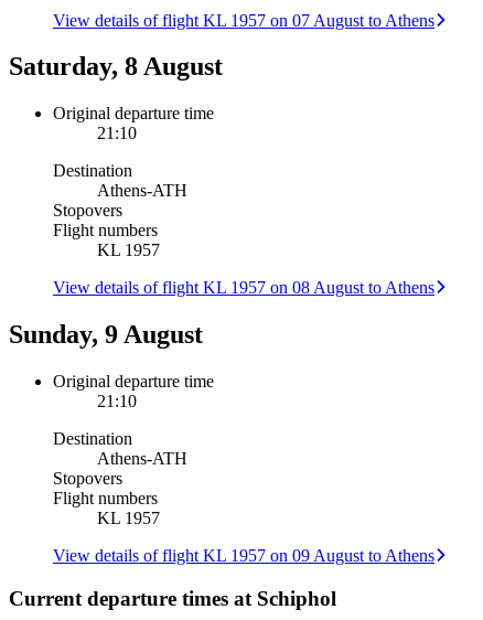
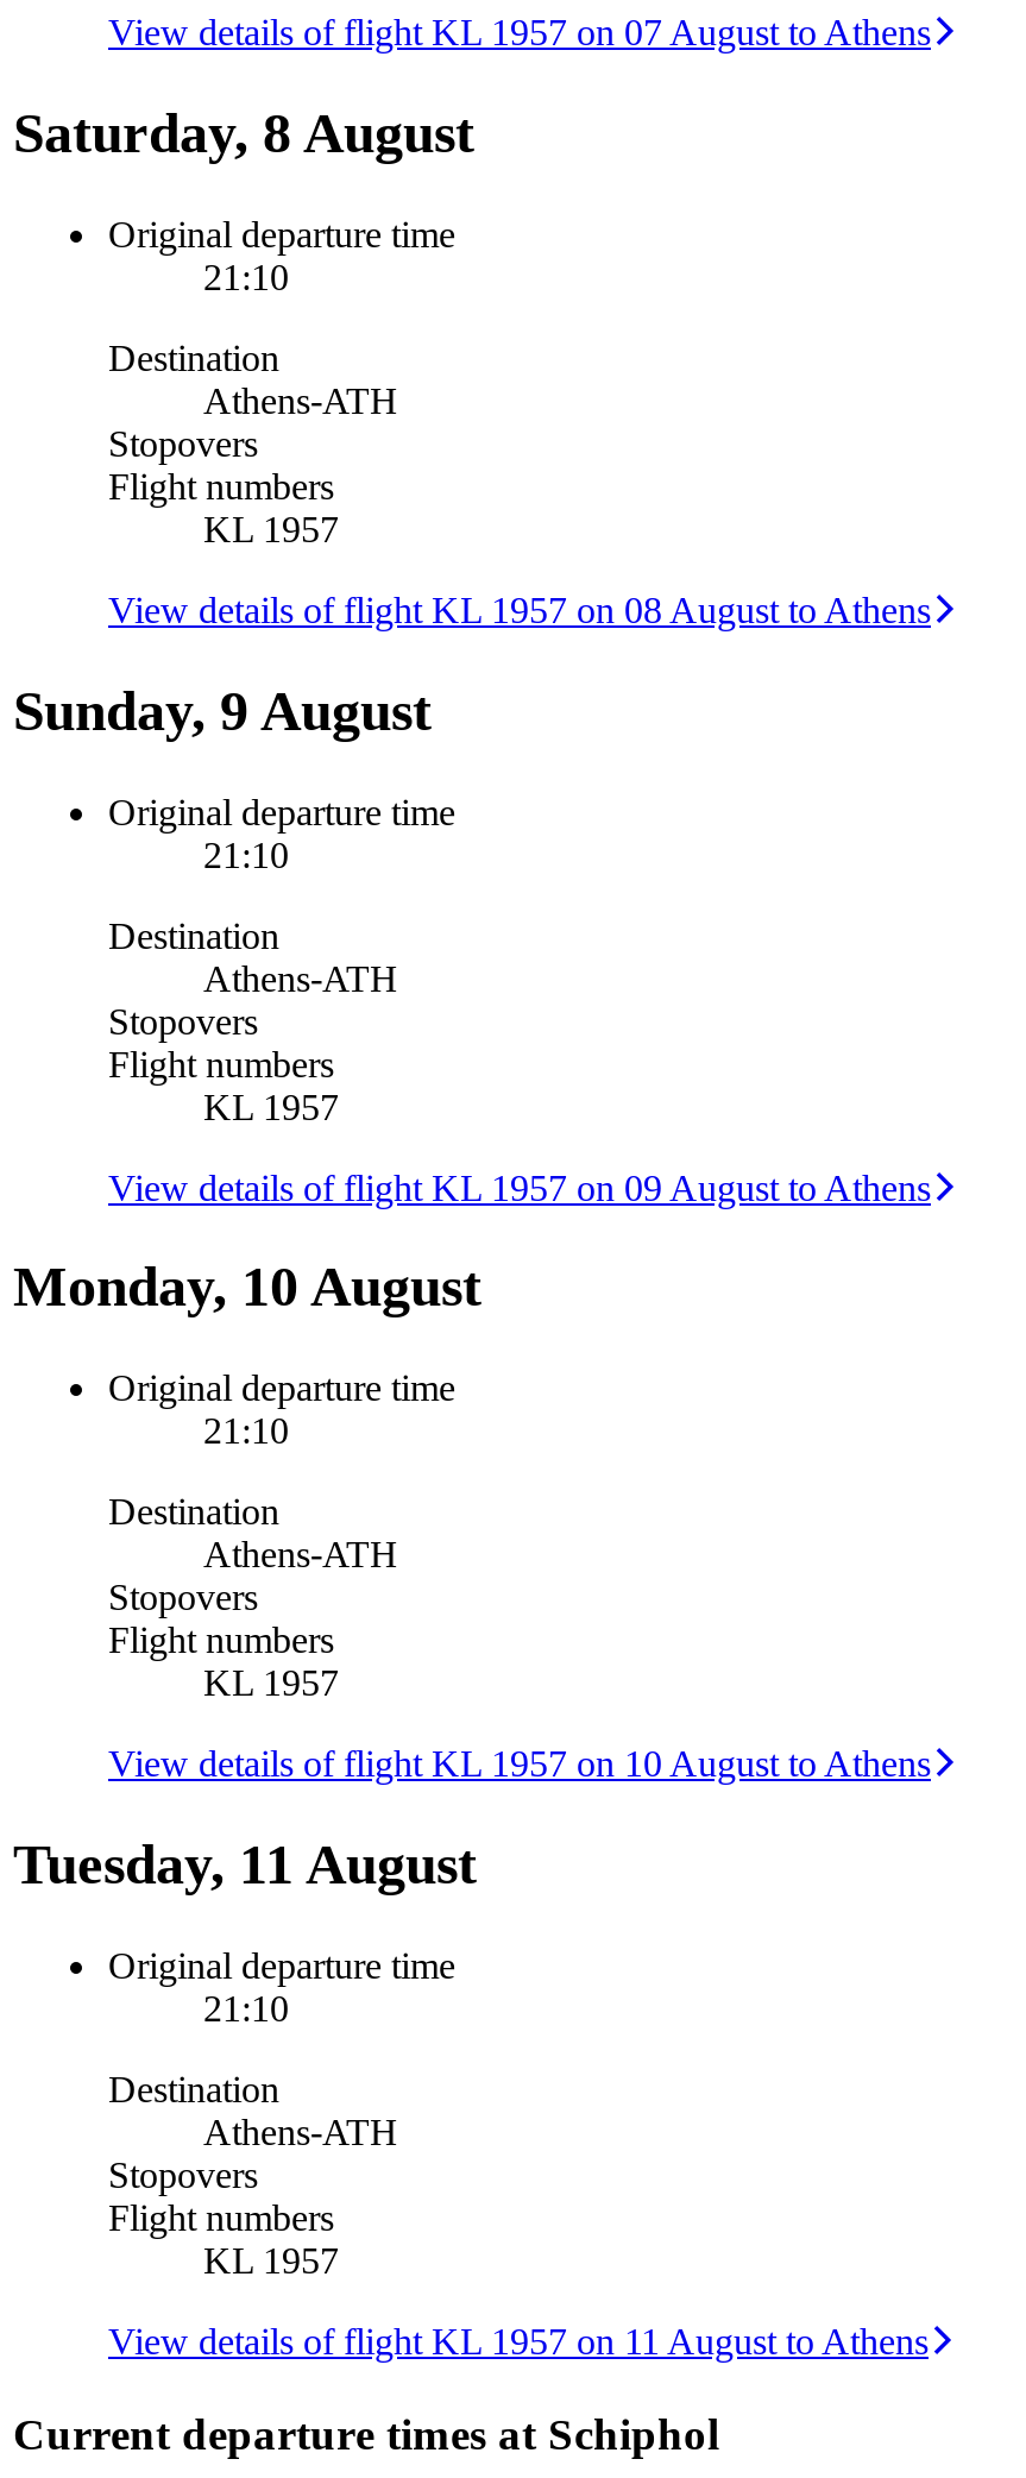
none -> [13,1257,931,2362] Monday, 10 August | Original departure time | 21:10 | Destination | Athens-ATH | Stopovers | Flight numbers | KL 1957 | View details of flight KL 1957 on 10 August to Athens | Tuesday, 11 August | Original departure time | 21:10 | Destination | Athens-ATH | Stopovers | Flight numbers | KL 1957 | View details of flight KL 1957 on 11 August to Athens

